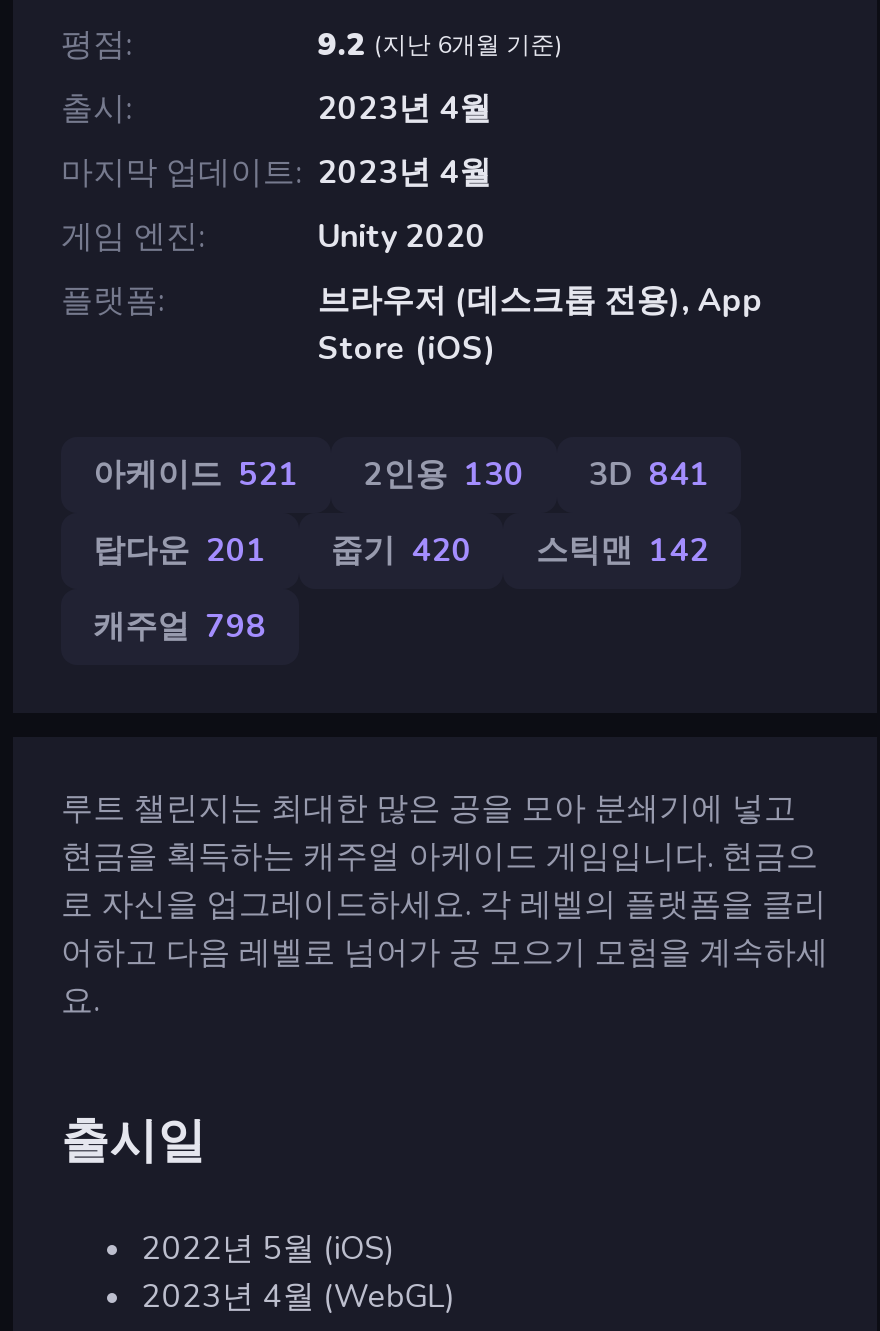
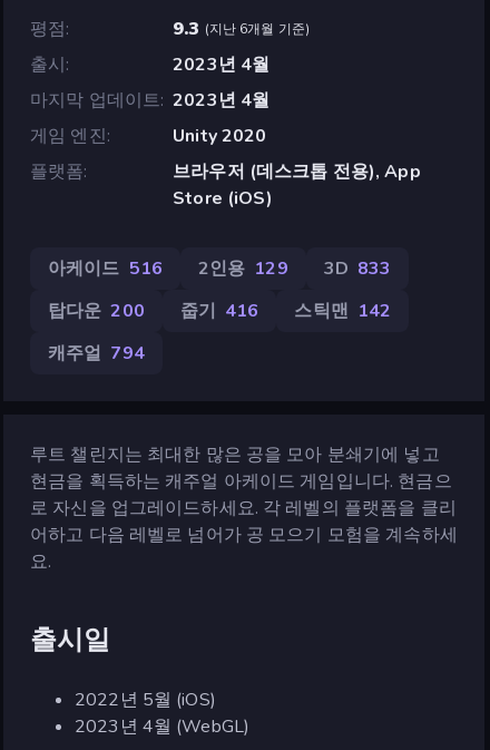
[317,23,563,67] 9.2 (지난 6개월 기준) -> [173,16,310,41] 9.3 (지난 6개월 기준)
[93,453,299,497] 아케이드 521 -> [48,256,162,281] 아케이드 516
[363,453,525,497] 2인용 130 -> [198,256,288,281] 2인용 129
[589,453,710,497] 3D 841 -> [324,256,391,281] 3D 833
[93,529,267,573] 탑다운 201 -> [48,298,145,323] 탑다운 200
[331,529,472,573] 줍기 420 -> [180,298,259,323] 줍기 416
[93,605,267,649] 캐주얼 798 -> [48,341,145,365] 캐주얼 794

